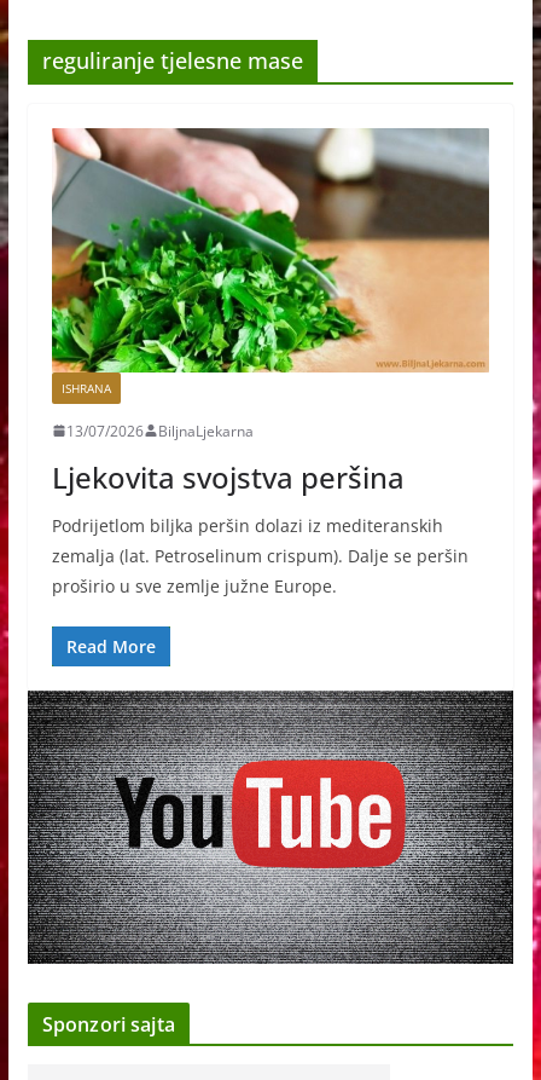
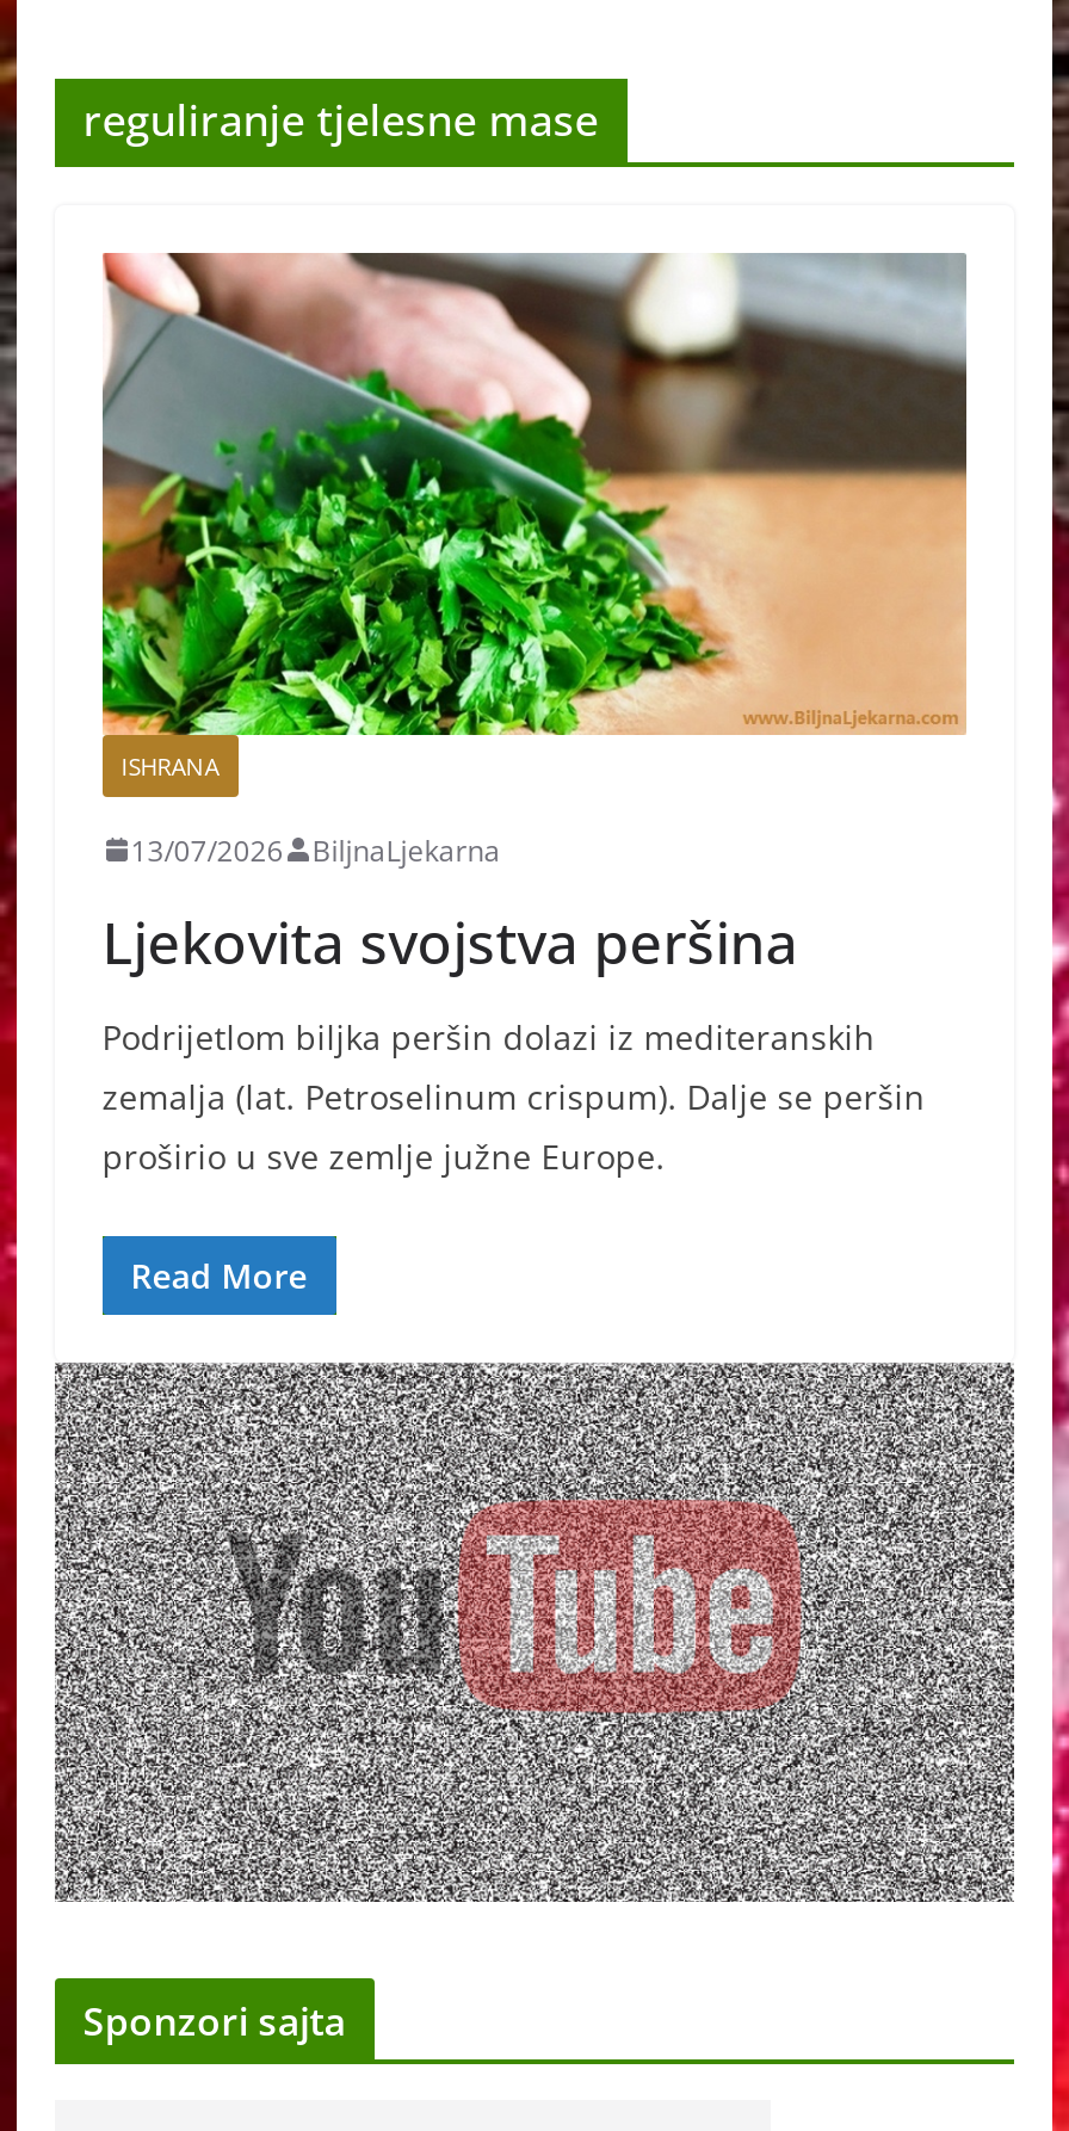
[28,691,513,964] [image] -> [55,1363,1014,1902] [image]

